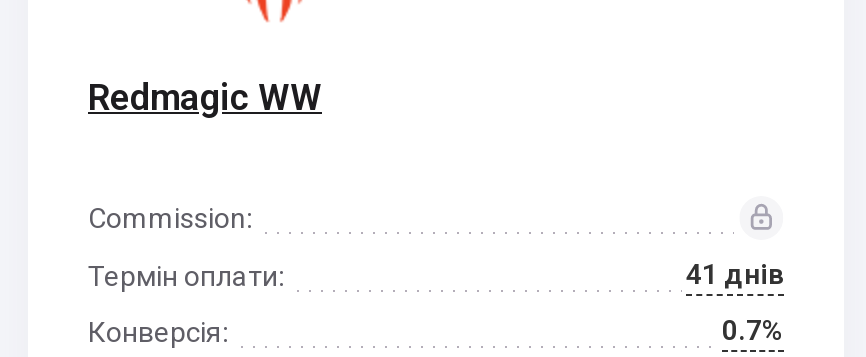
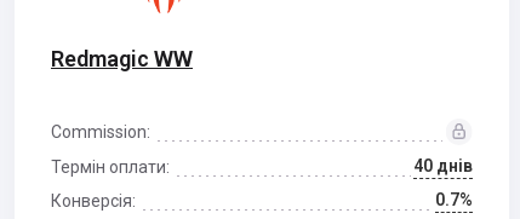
[686,258,784,290] 41 днів -> [413,156,473,175] 40 днів

